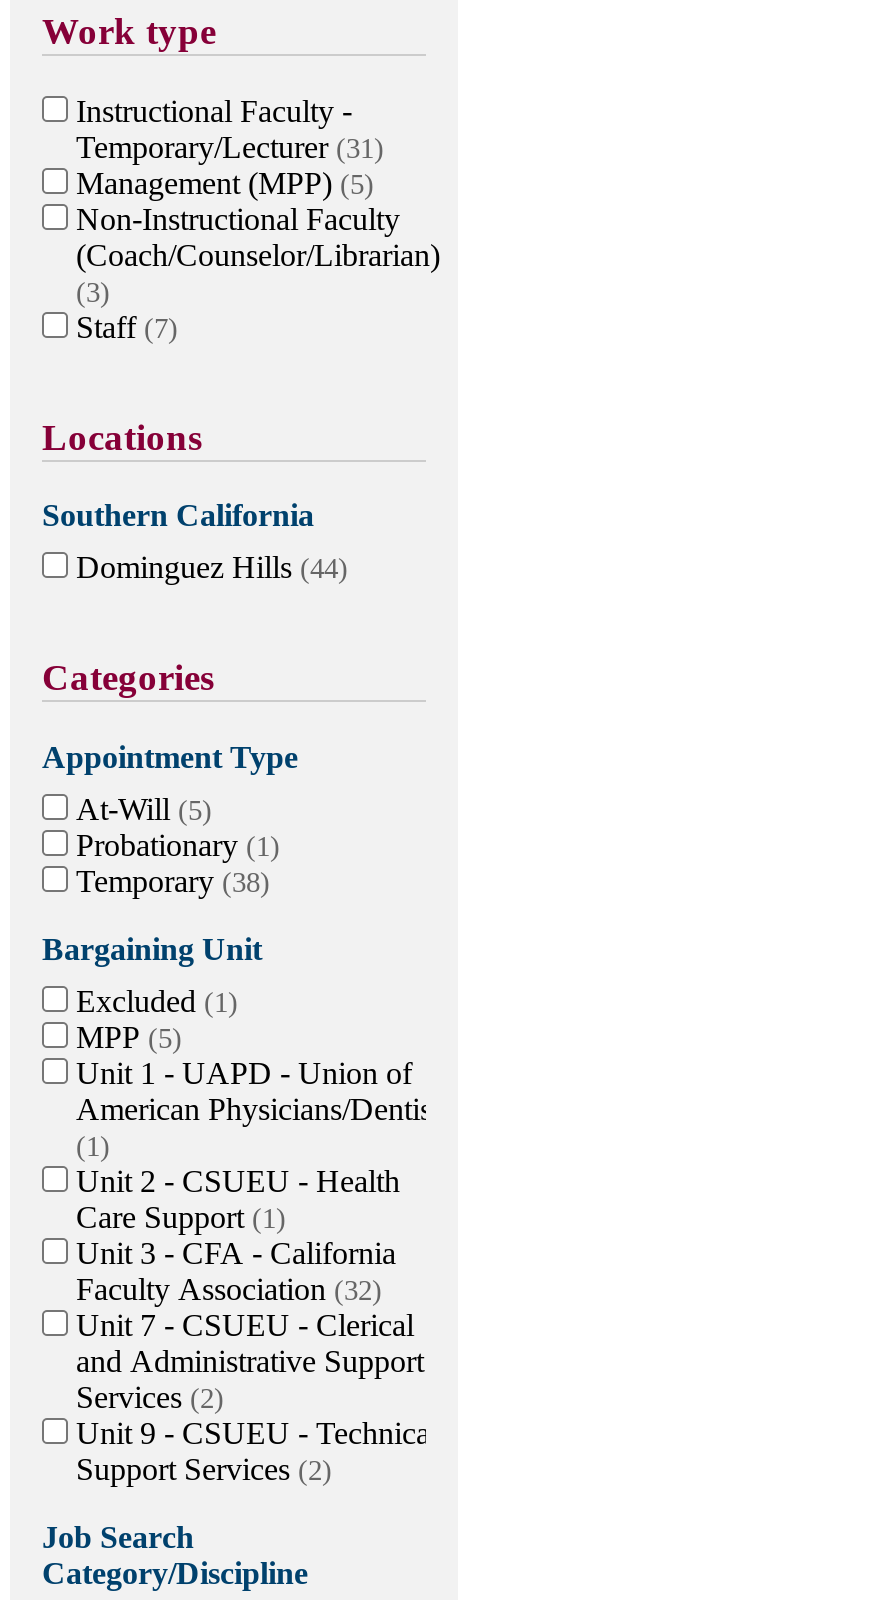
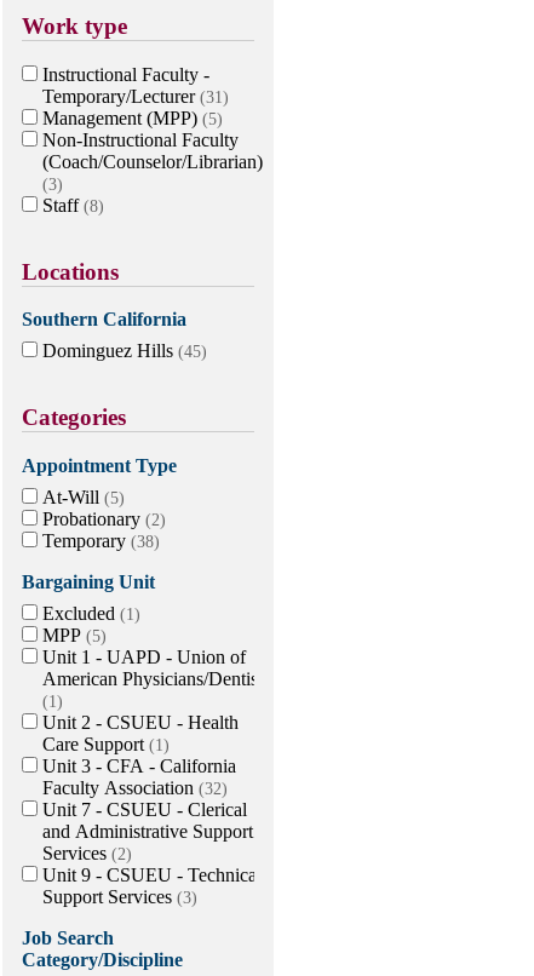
[76,310,168,344] Staff 7 -> [42,195,98,215] Staff 8
[76,551,338,585] Dominguez Hills 44 -> [42,341,201,361] Dominguez Hills 45
[76,828,270,862] Probationary 1 -> [42,508,160,529] Probationary 2
[76,1452,322,1486] Support Services 2 -> [42,886,191,907] Support Services 3

